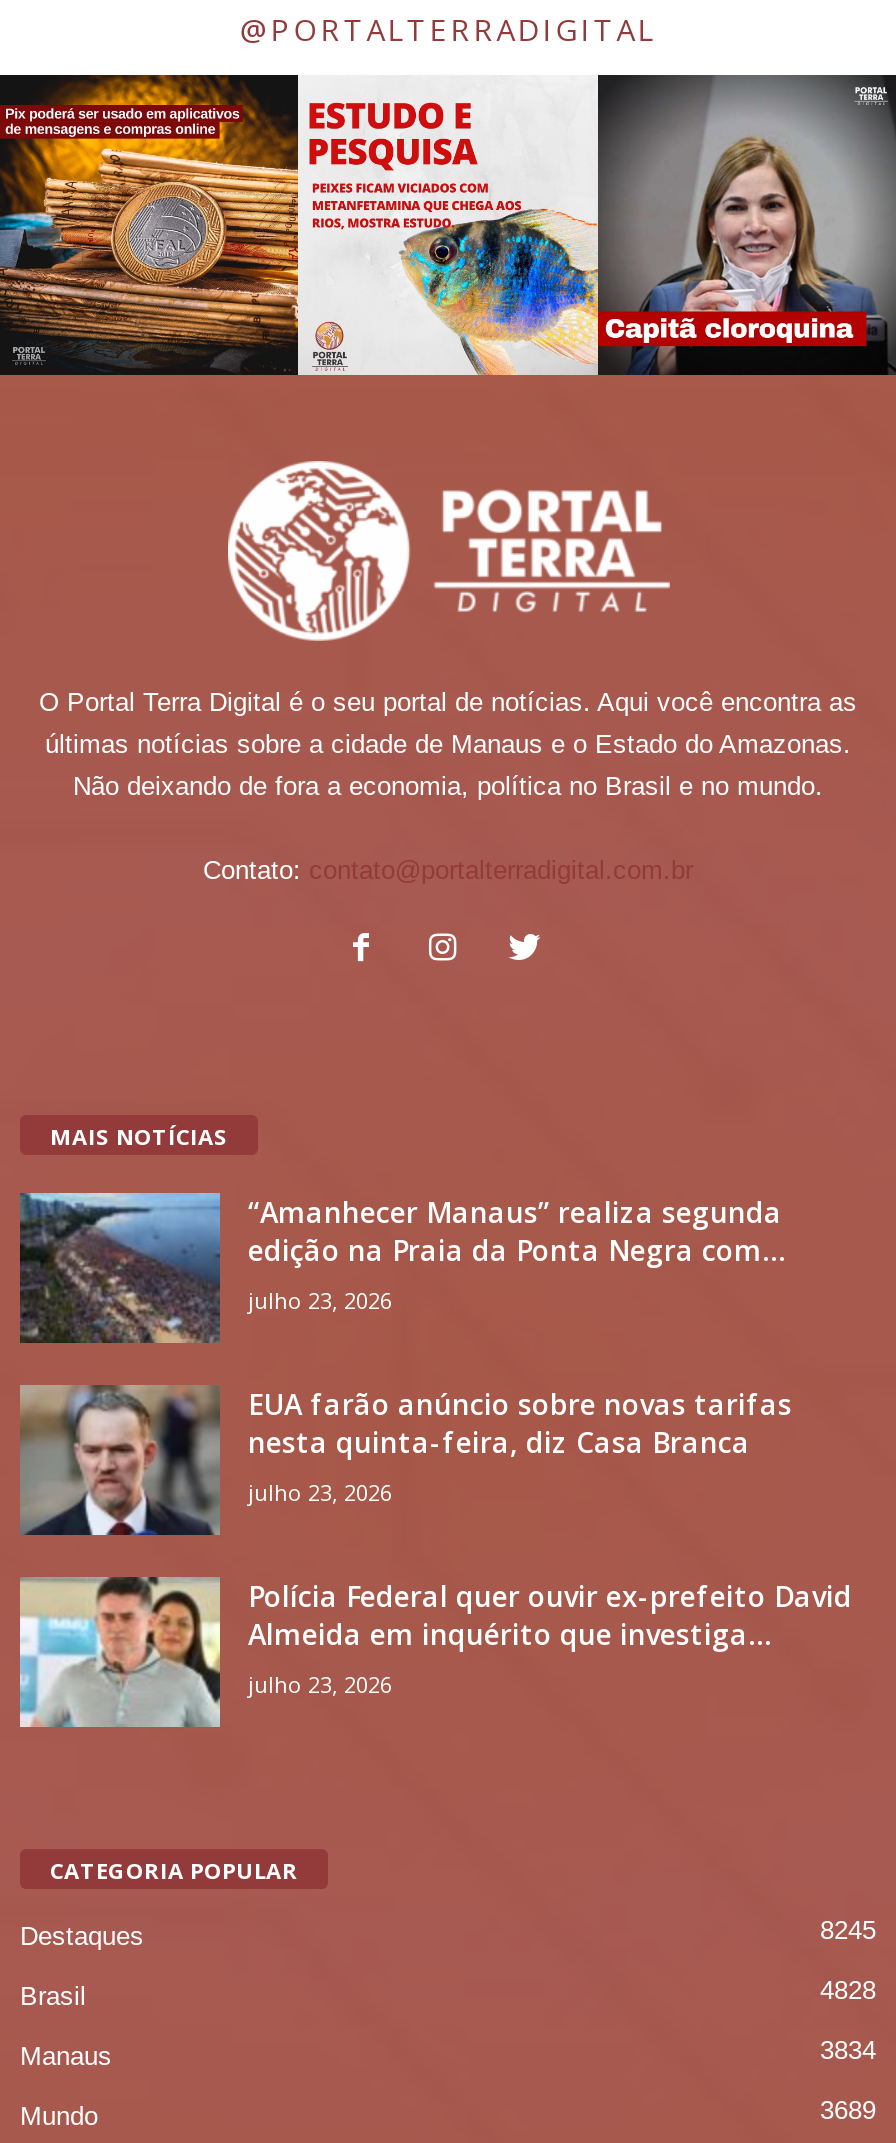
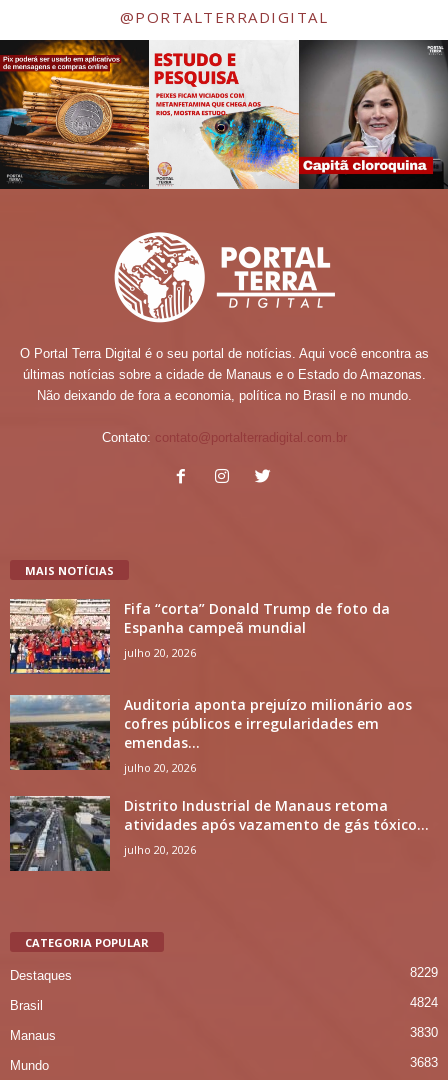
[18,1191,786,1343] [image] | “Amanhecer Manaus” realiza segunda | edição na Praia da Ponta Negra com... | julho 23, 2026 -> [9,598,390,675] [image] | Fifa “corta” Donald Trump de foto da | Espanha campeã mundial | julho 20, 2026
[20,1383,792,1537] [image] | EUA farão anúncio sobre novas tarifas | nesta quinta-feira, diz Casa Branca | julho 23, 2026 -> [9,694,412,775] [image] | Auditoria aponta prejuízo milionário aos | cofres públicos e irregularidades em | emendas... | julho 20, 2026
[18,1575,852,1729] [image] | Polícia Federal quer ouvir ex-prefeito David | Almeida em inquérito que investiga... | julho 23, 2026 -> [9,795,429,872] [image] | Distrito Industrial de Manaus retoma | atividades após vazamento de gás tóxico... | julho 20, 2026
[820,1916,876,1946] 8245 -> [410,965,438,980] 8229
[820,1976,876,2006] 4828 -> [410,995,438,1010] 4824
[820,2036,876,2066] 3834 -> [410,1025,438,1040] 3830
[820,2096,876,2126] 3689 -> [410,1055,438,1070] 3683

